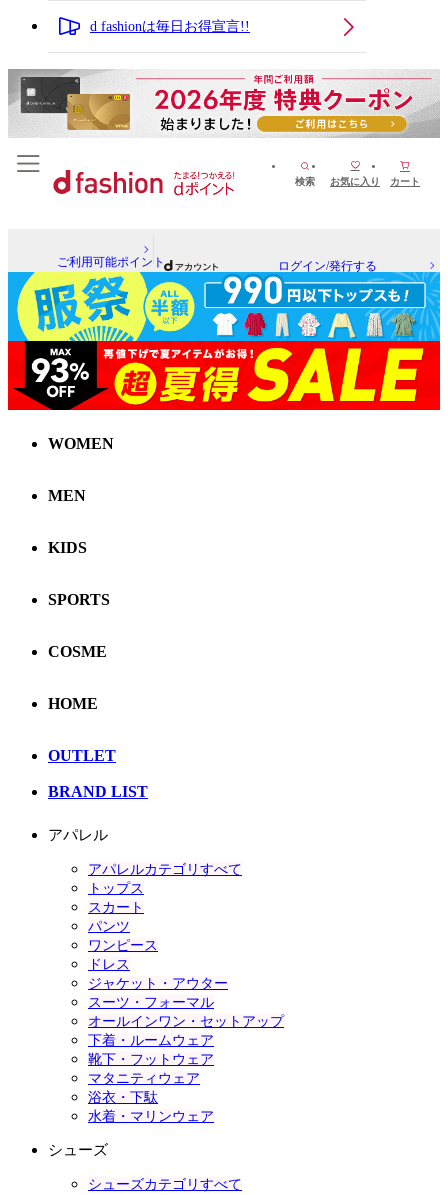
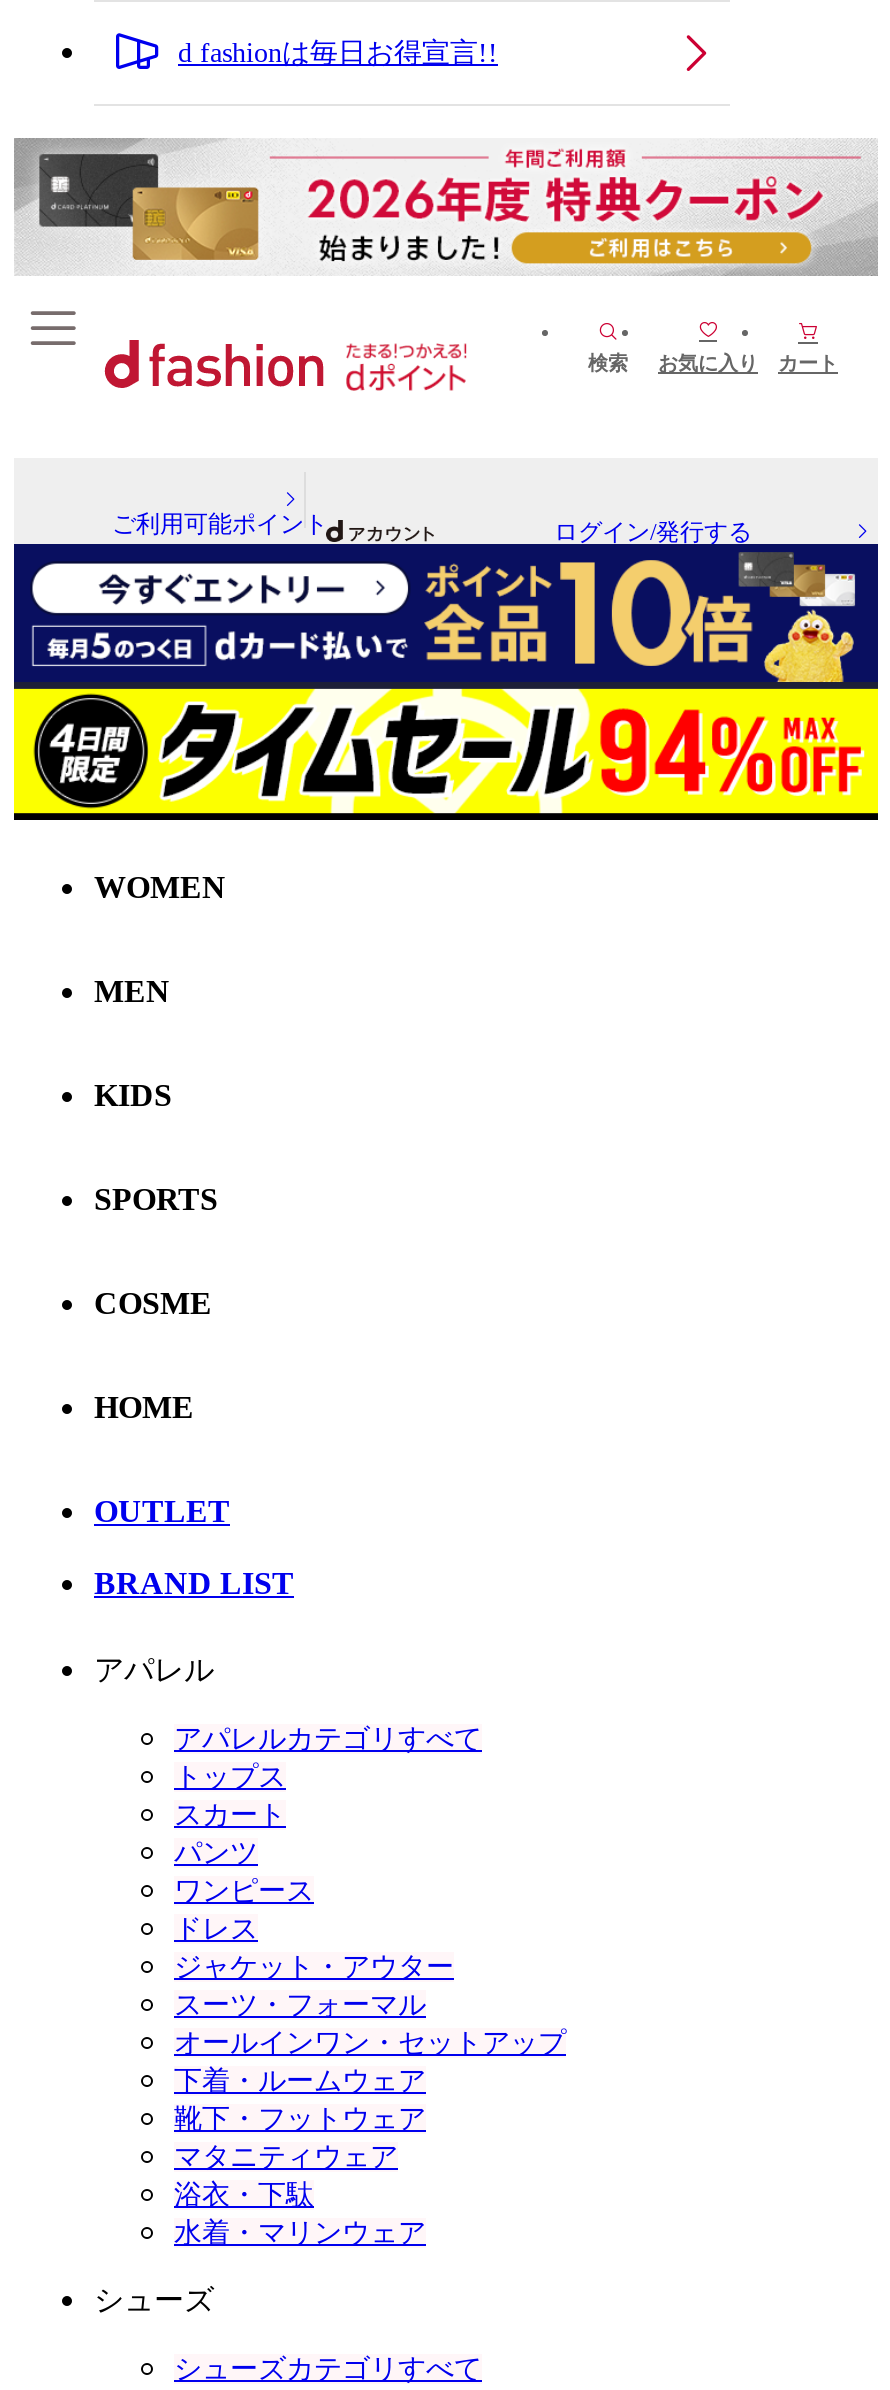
[7,271,441,411] [image] -> [12,542,880,822] [image]

